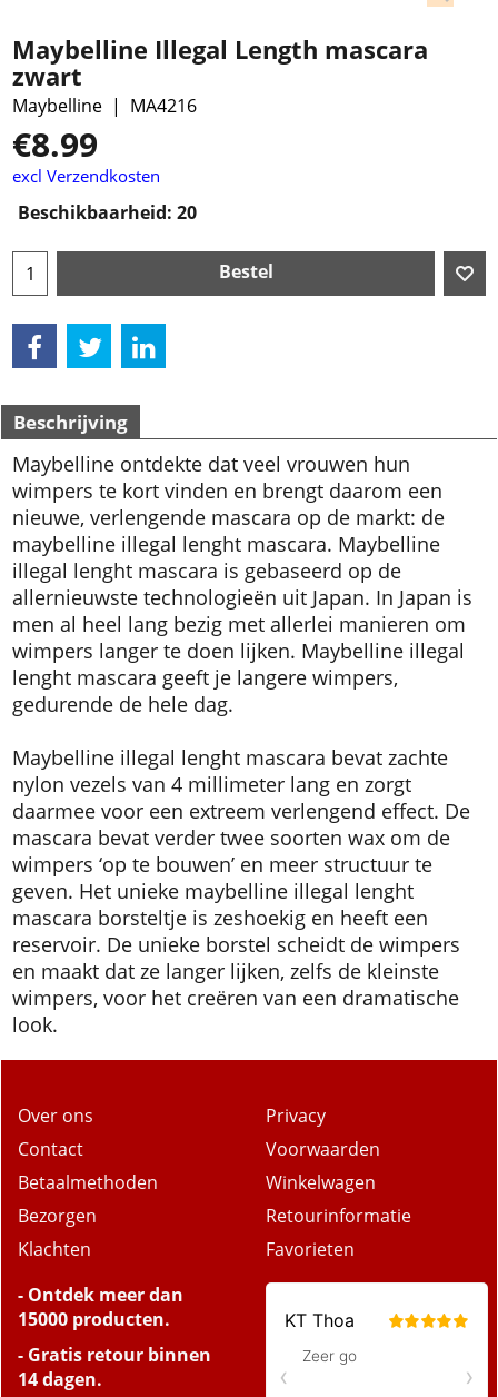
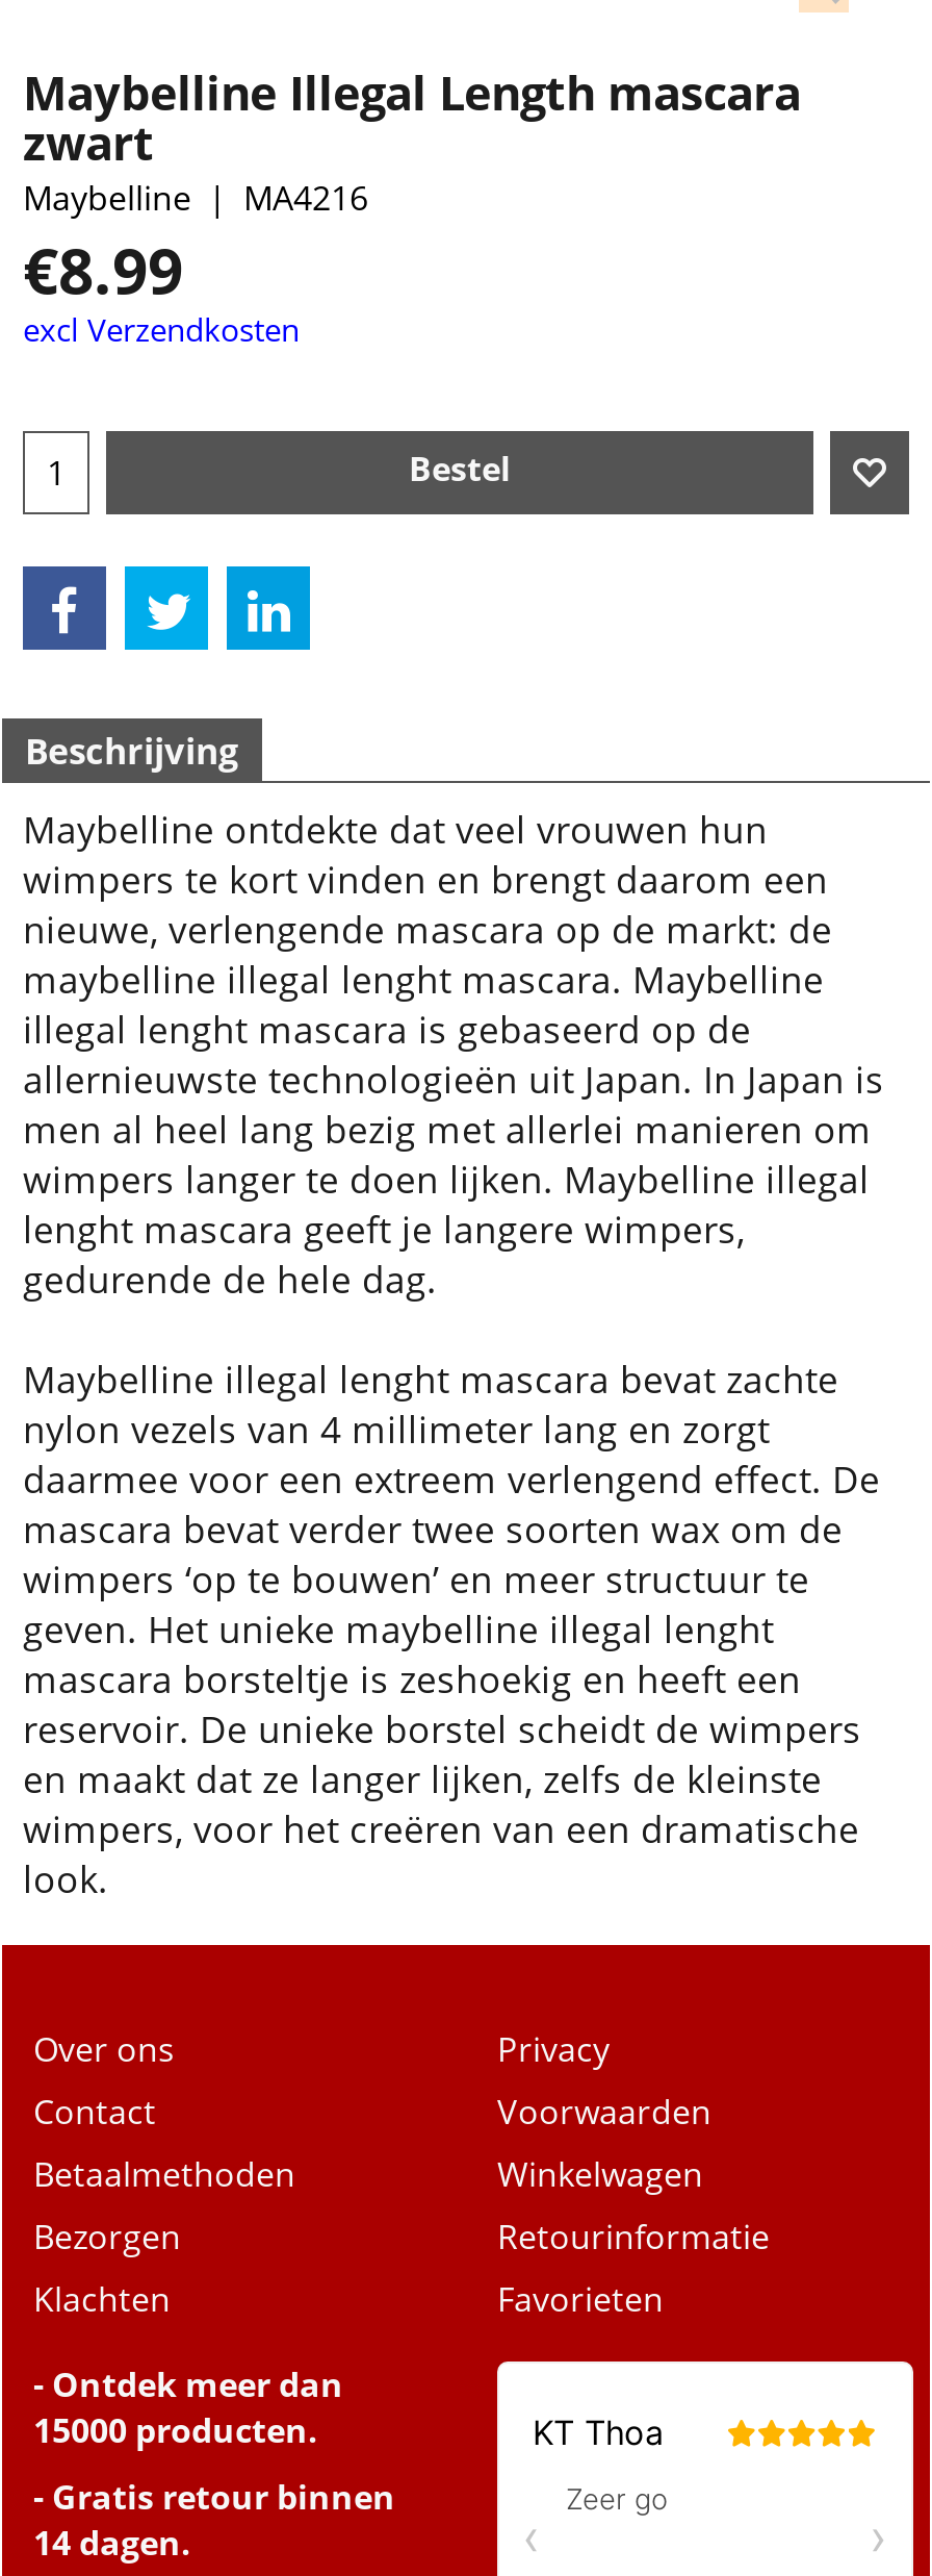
[18,200,197,224] Beschikbaarheid: 20 -> none

